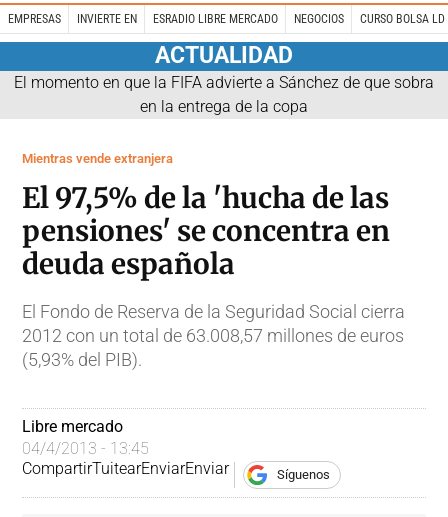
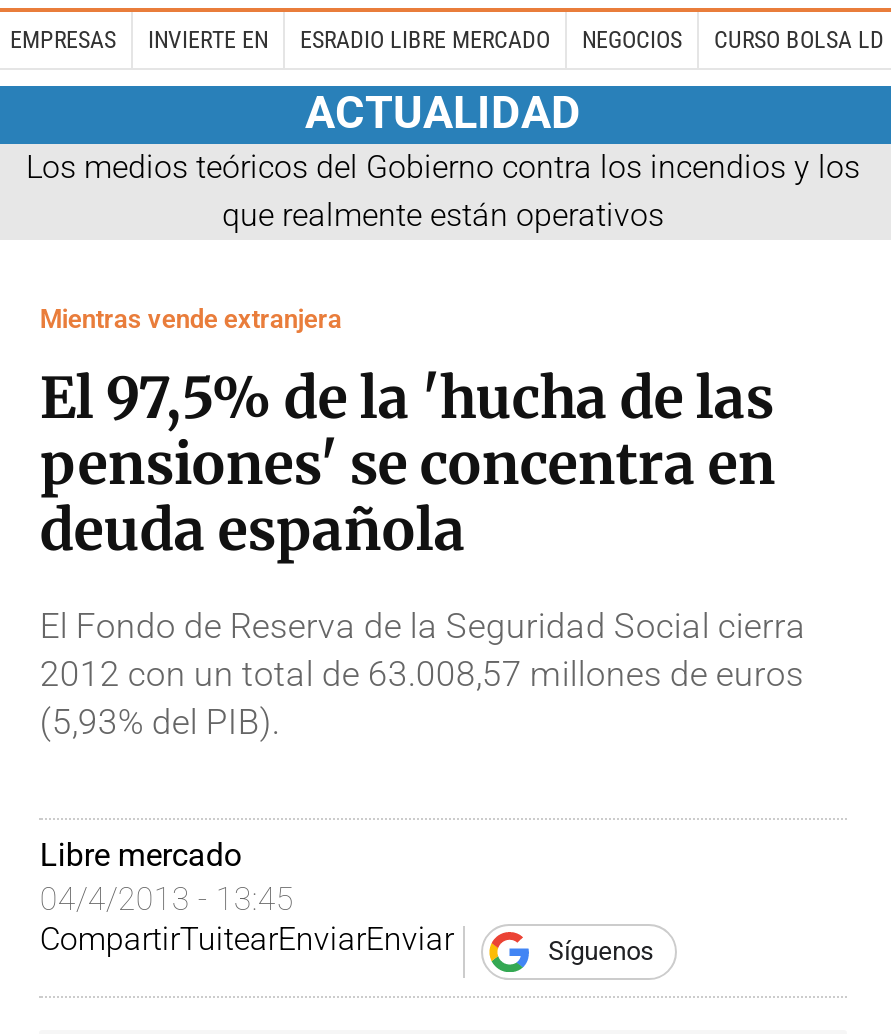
[14,73,434,116] El momento en que la FIFA advierte a Sánchez de que sobra | en la entrega de la copa -> [26,147,860,233] Los medios teóricos del Gobierno contra los incendios y los | que realmente están operativos

